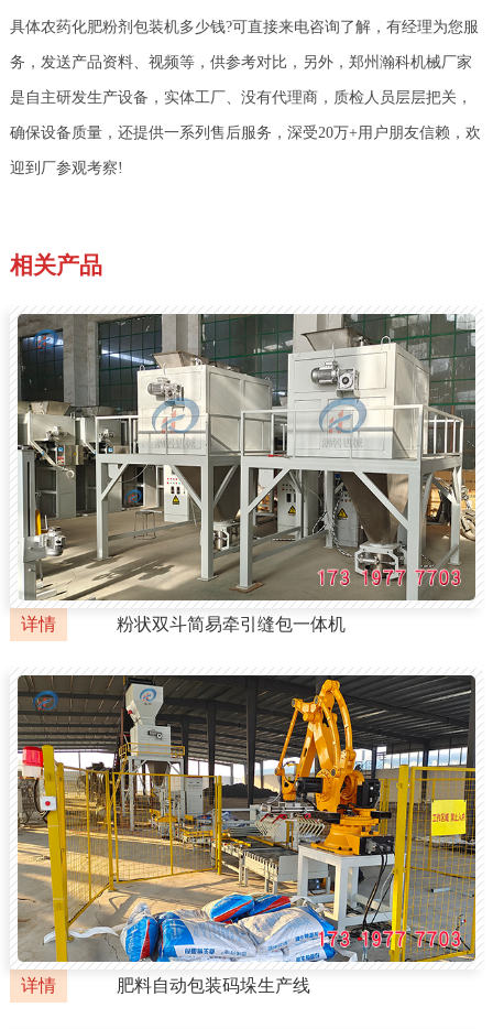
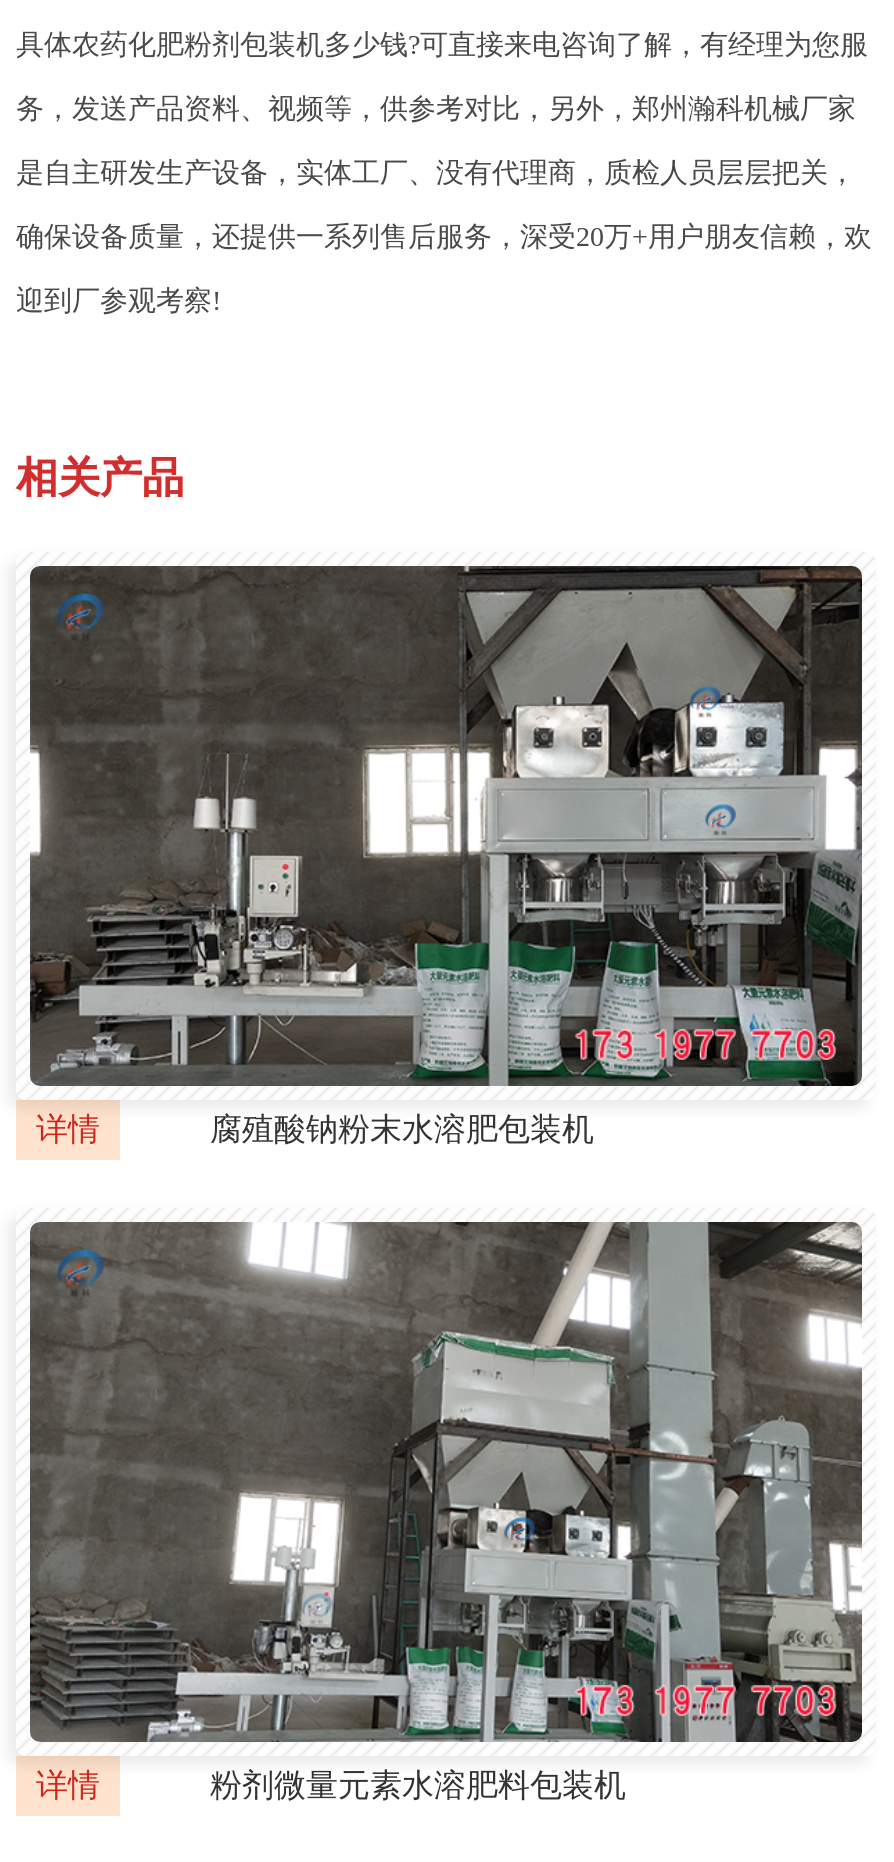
[17,314,476,633] [image] | 粉状双斗简易牵引缝包一体机 -> [28,564,864,1145] [image] | 腐殖酸钠粉末水溶肥包装机
[18,674,476,994] [image] | 肥料自动包装码垛生产线 -> [28,1222,864,1801] [image] | 粉剂微量元素水溶肥料包装机

